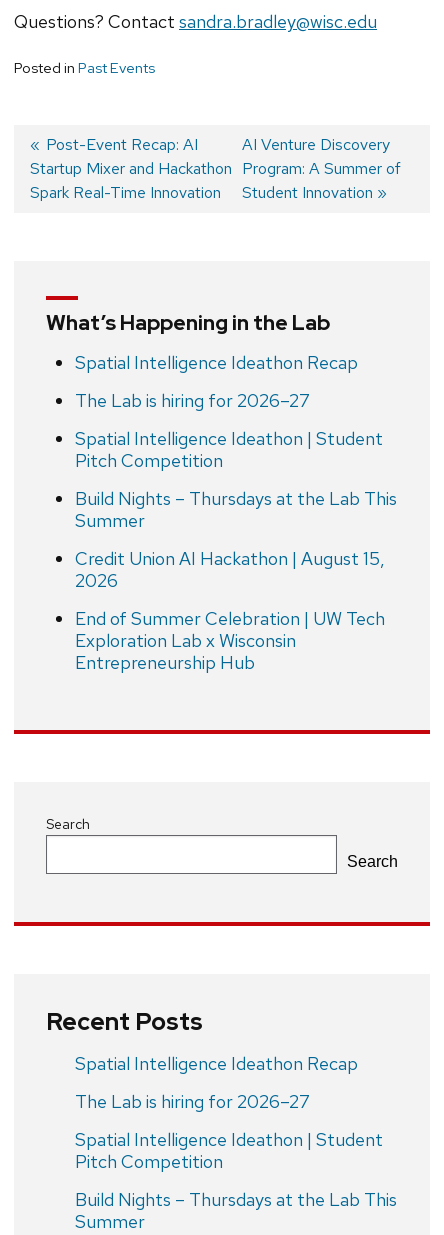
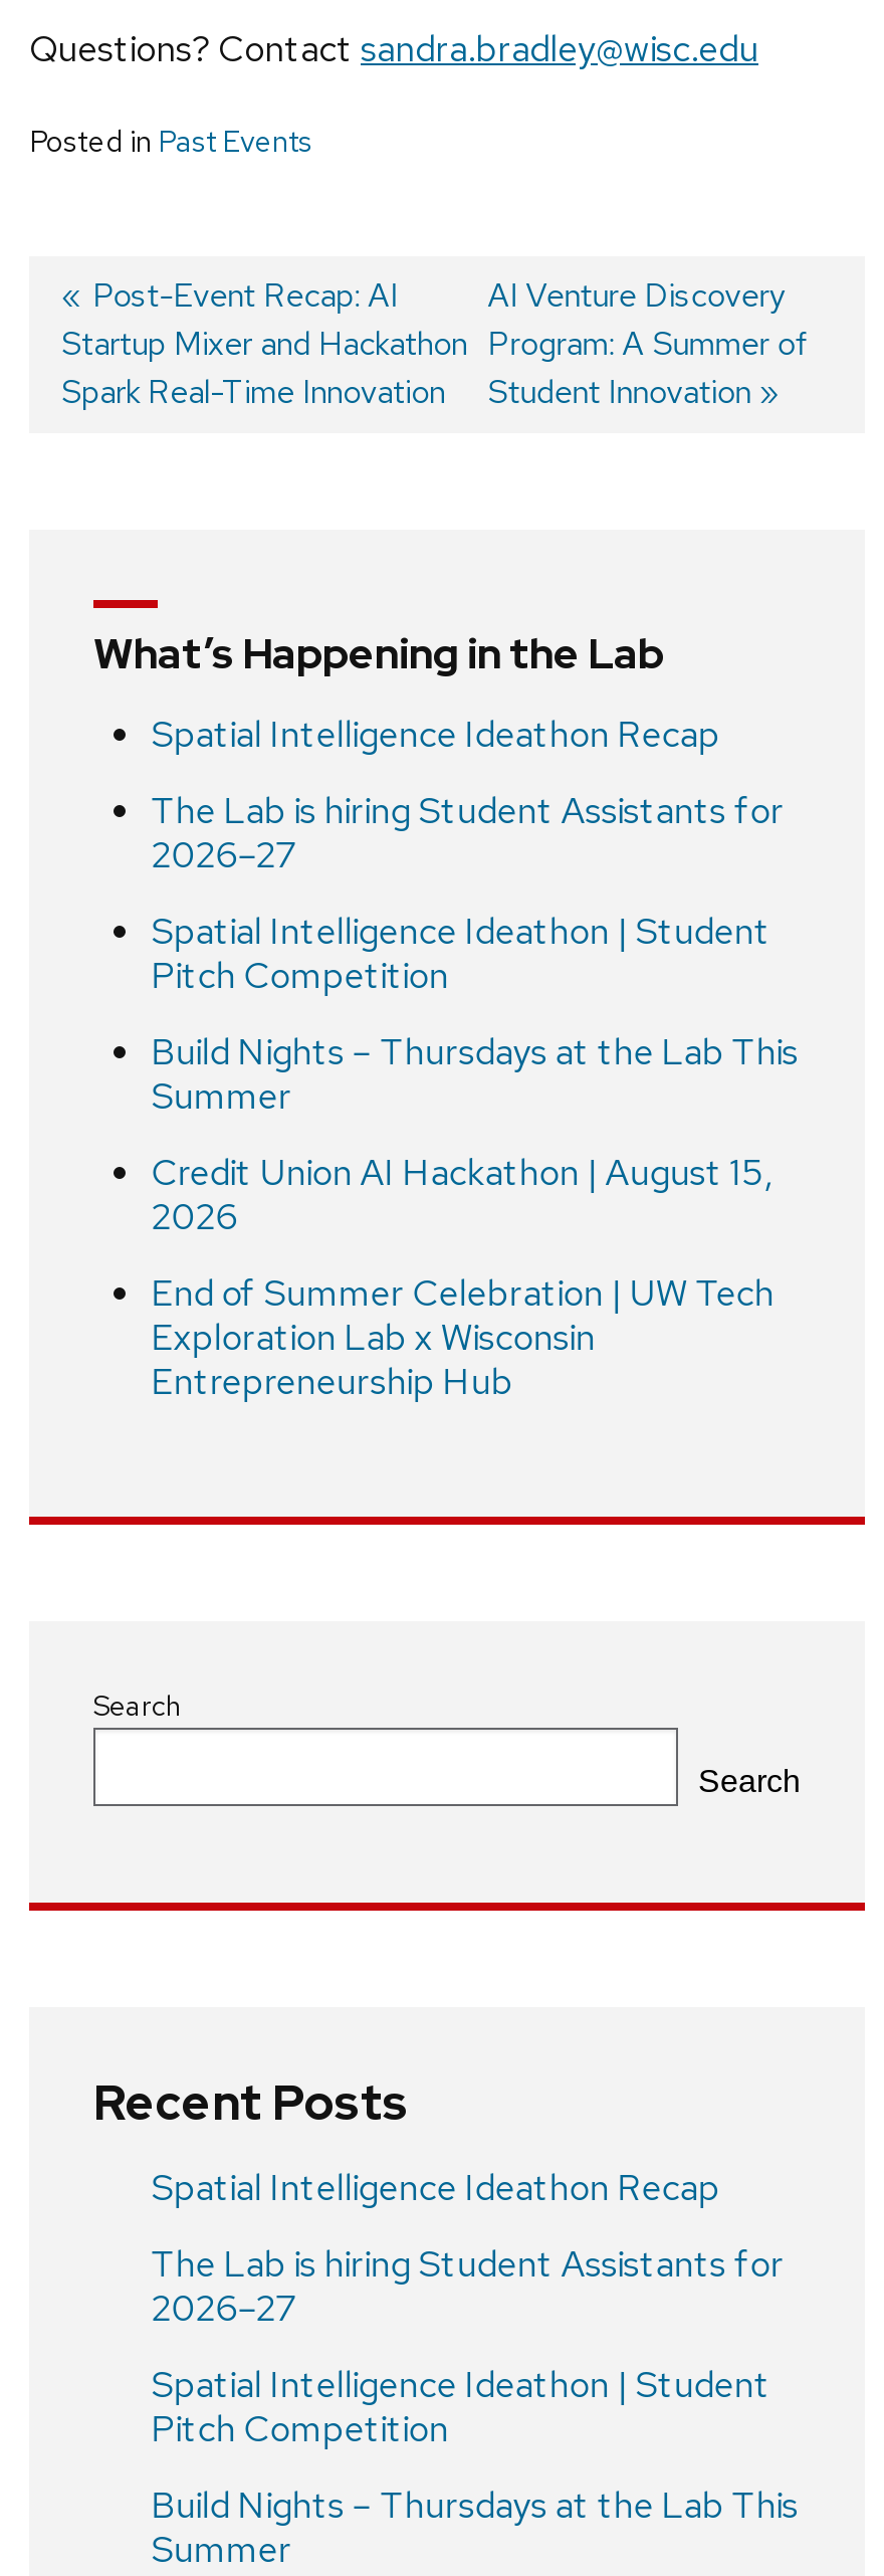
[75,389,310,412] The Lab is hiring for 2026–27 -> [151,787,784,877] The Lab is hiring Student Assistants for | 2026–27
[75,1090,310,1113] The Lab is hiring for 2026–27 -> [151,2240,784,2330] The Lab is hiring Student Assistants for | 2026–27

